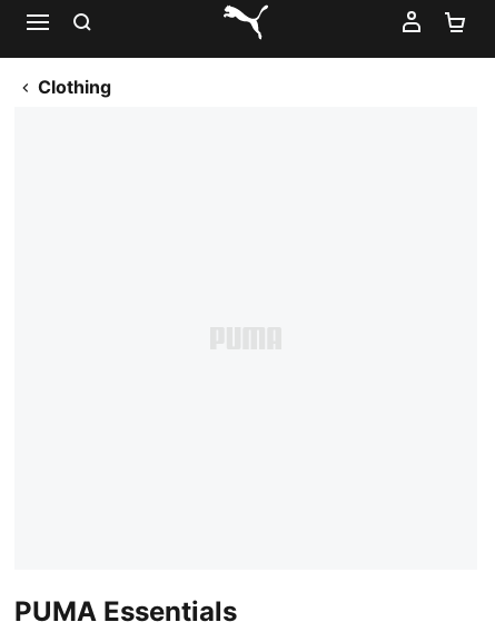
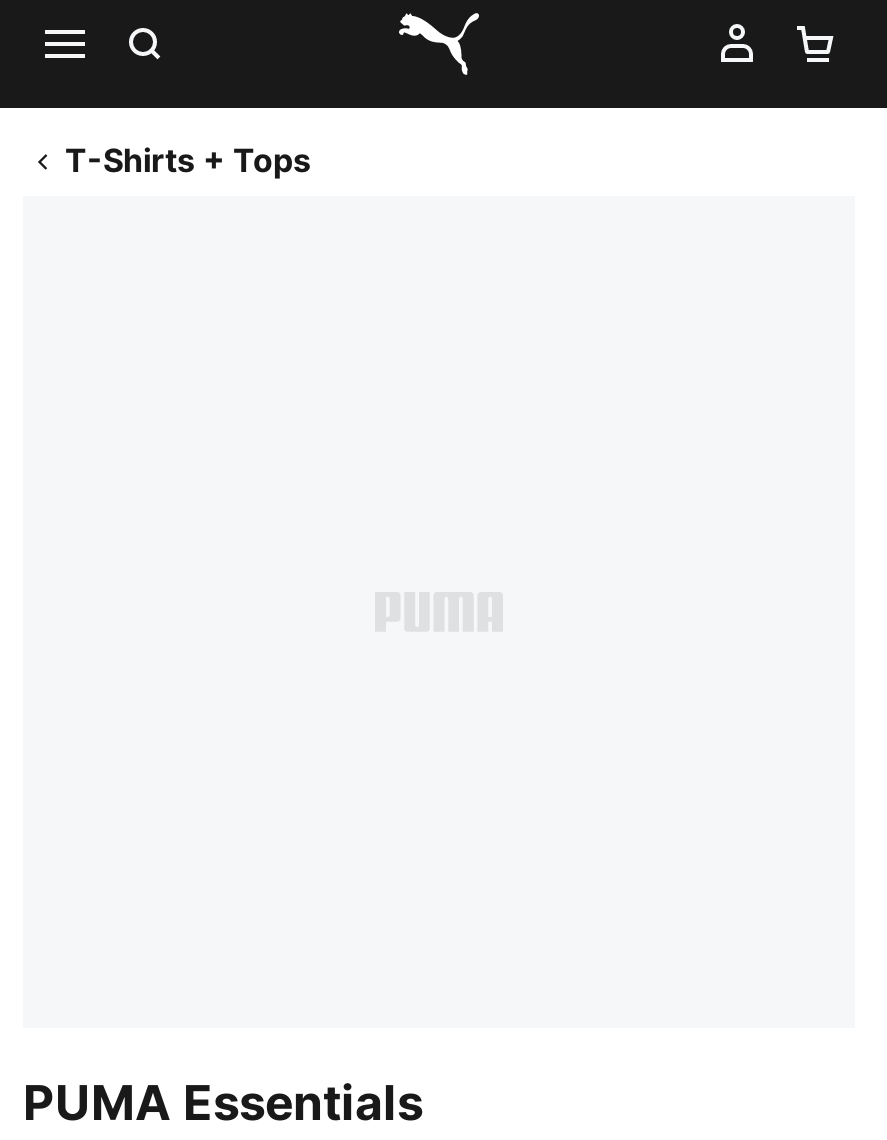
[38,76,111,98] Clothing -> [65,140,311,180] T-Shirts + Tops

